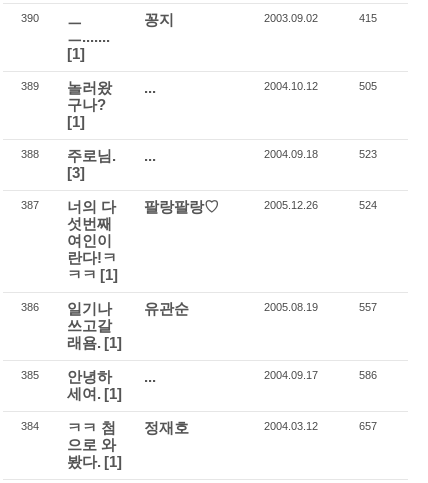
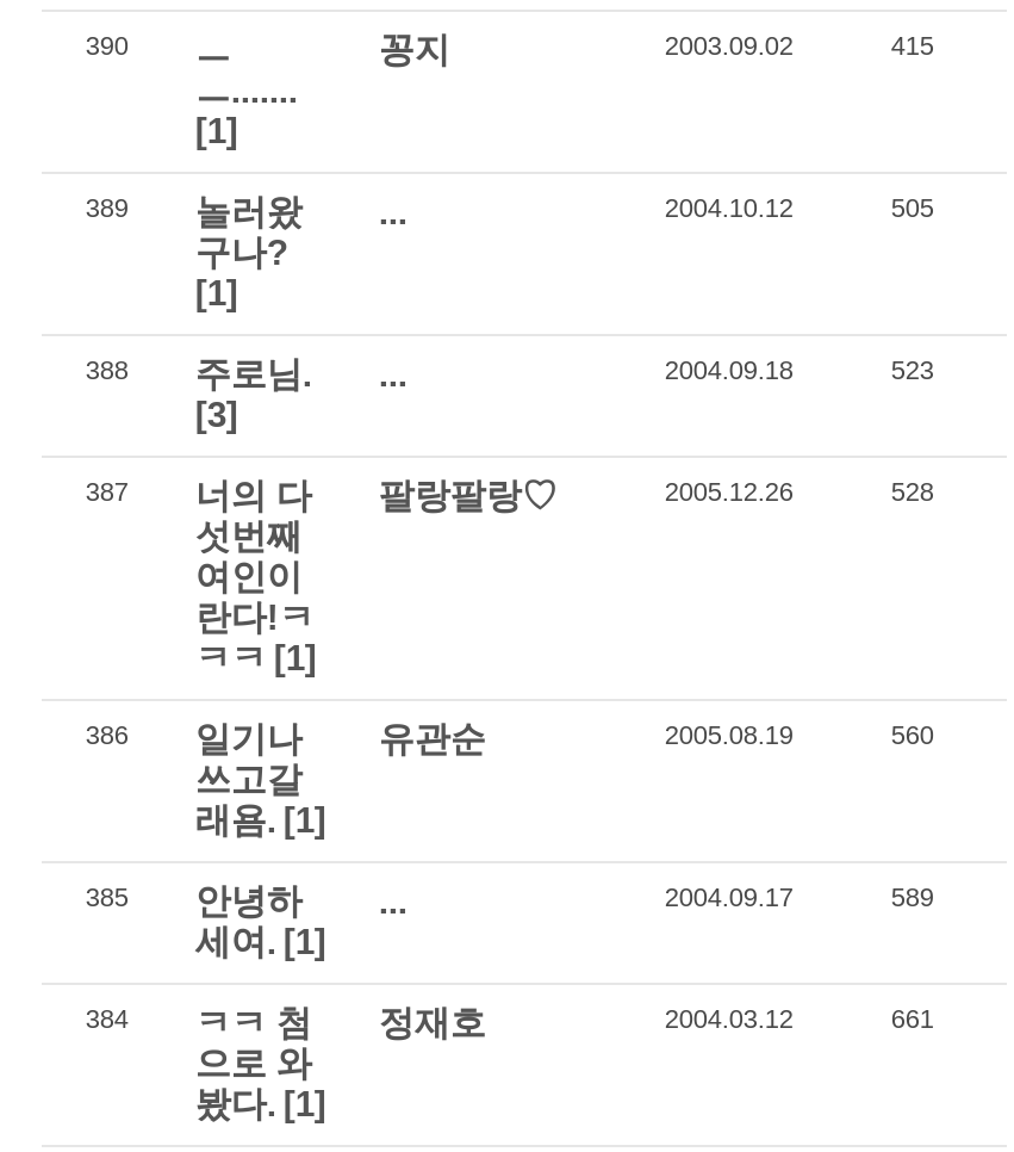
[359,199,377,211] 524 -> [891,477,934,506] 528
[359,301,377,313] 557 -> [891,720,934,749] 560
[359,369,377,381] 586 -> [891,882,934,911] 589
[359,420,377,432] 657 -> [891,1004,934,1033] 661

